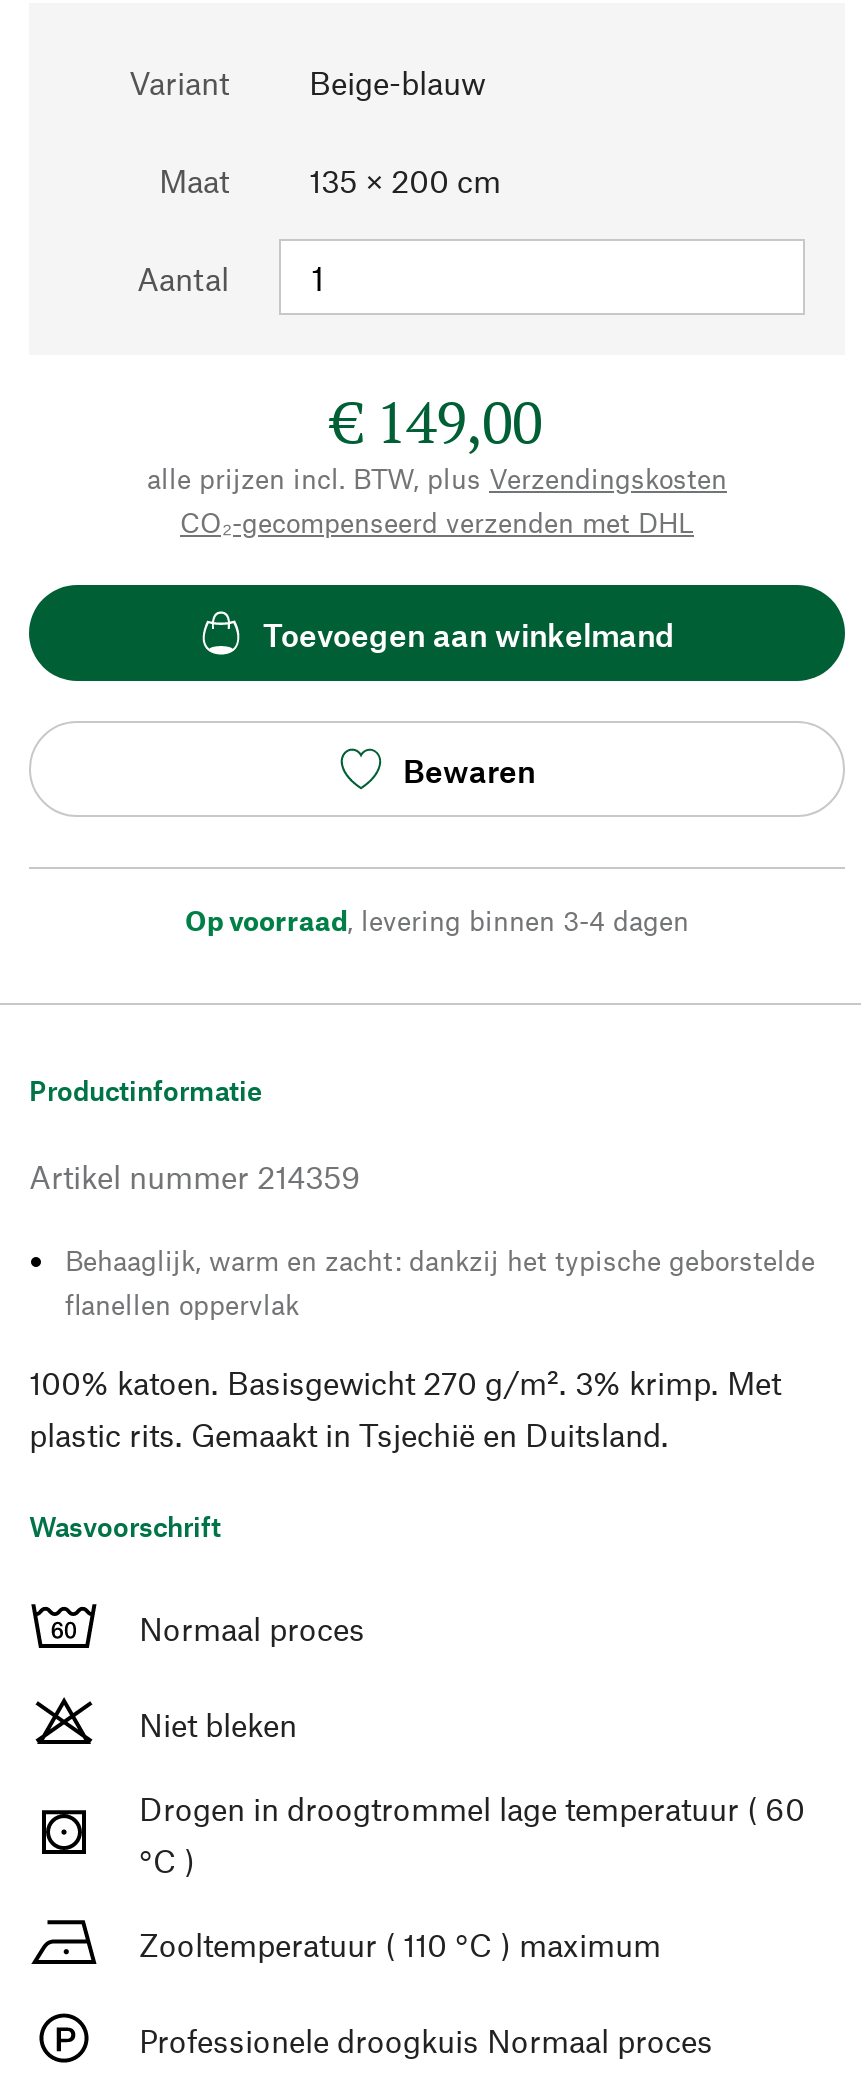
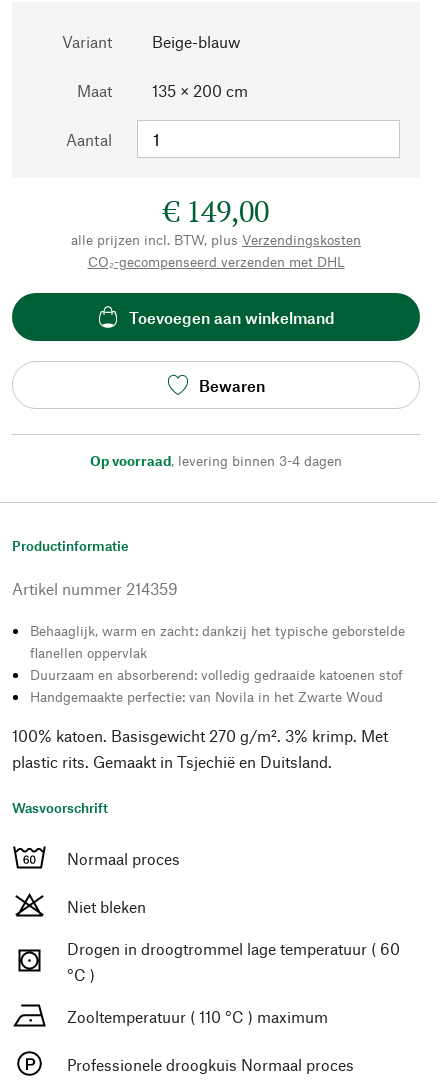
none -> [30,666,403,705] Duurzaam en absorberend: volledig gedraaide katoenen stof | Handgemaakte perfectie: van Novila in het Zwarte Woud

